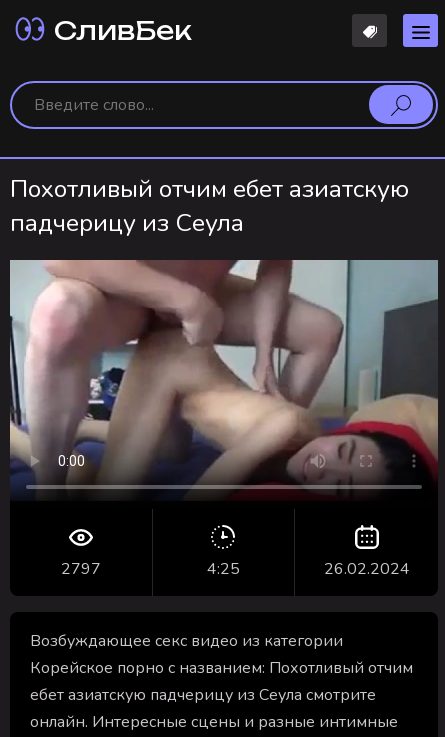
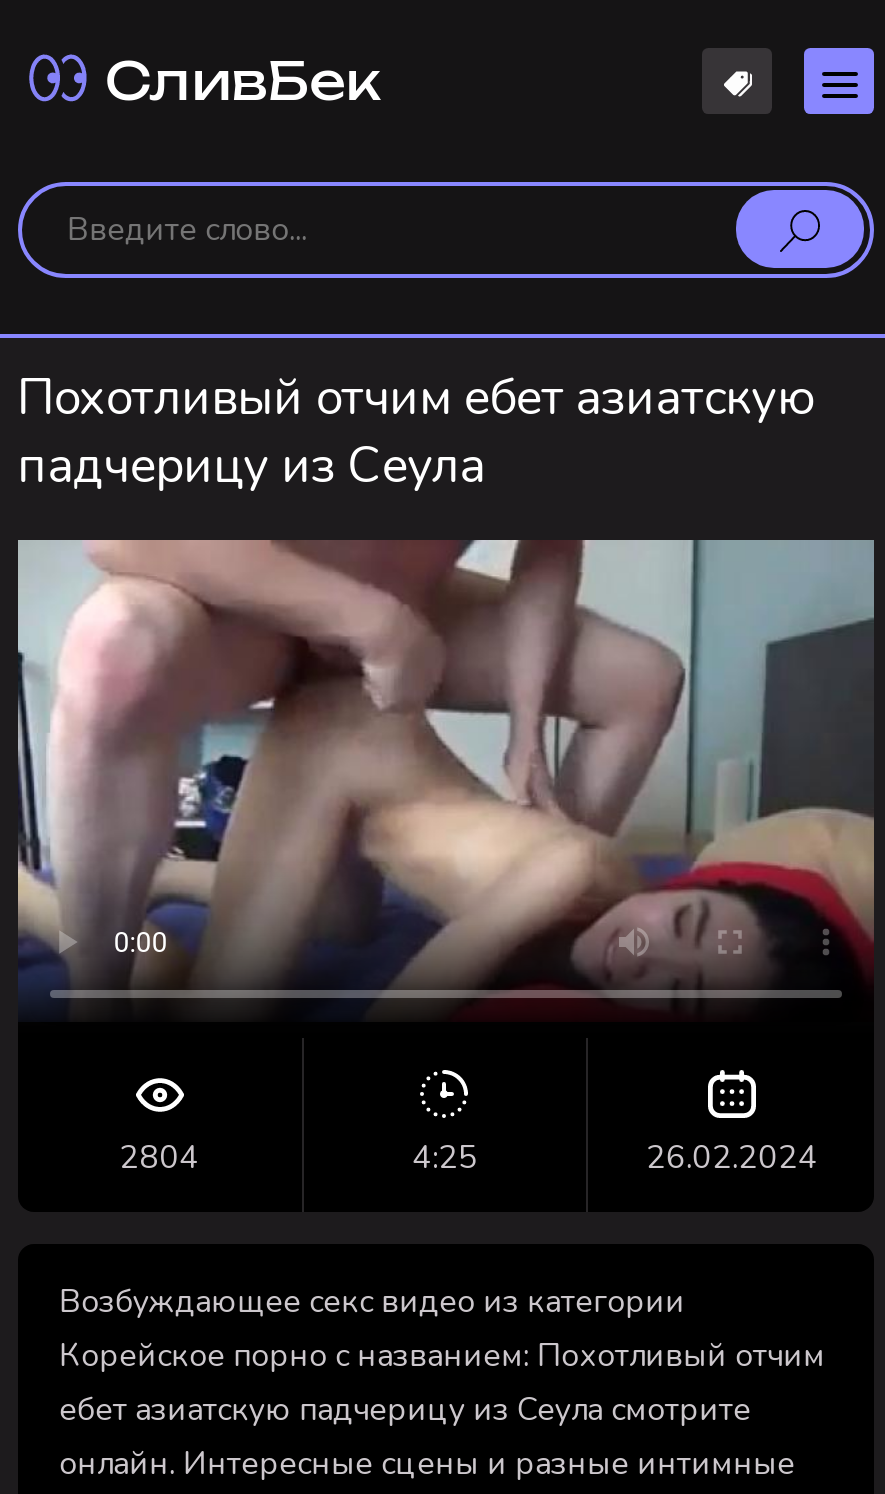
[60,558,100,580] 2797 -> [119,1136,199,1180] 2804

